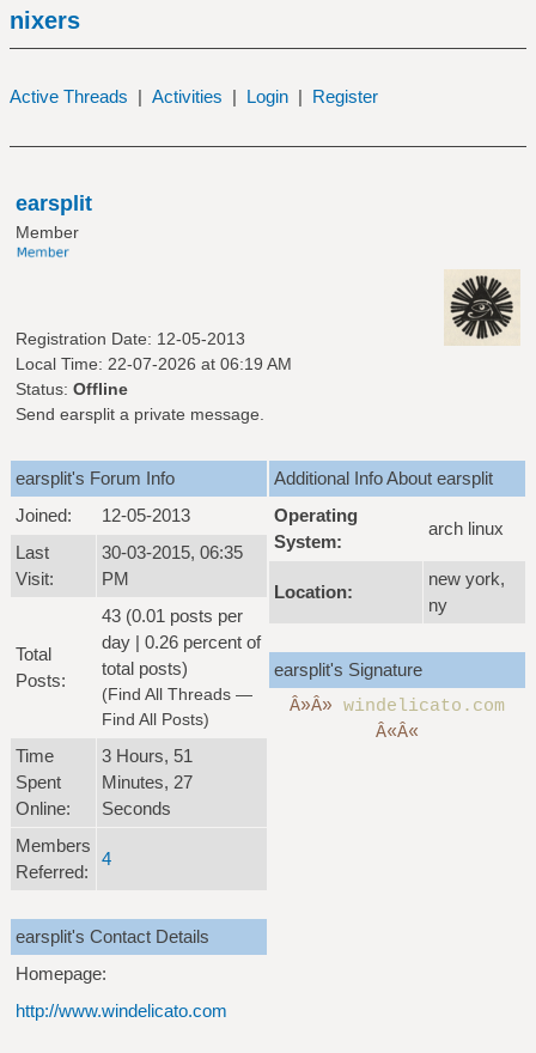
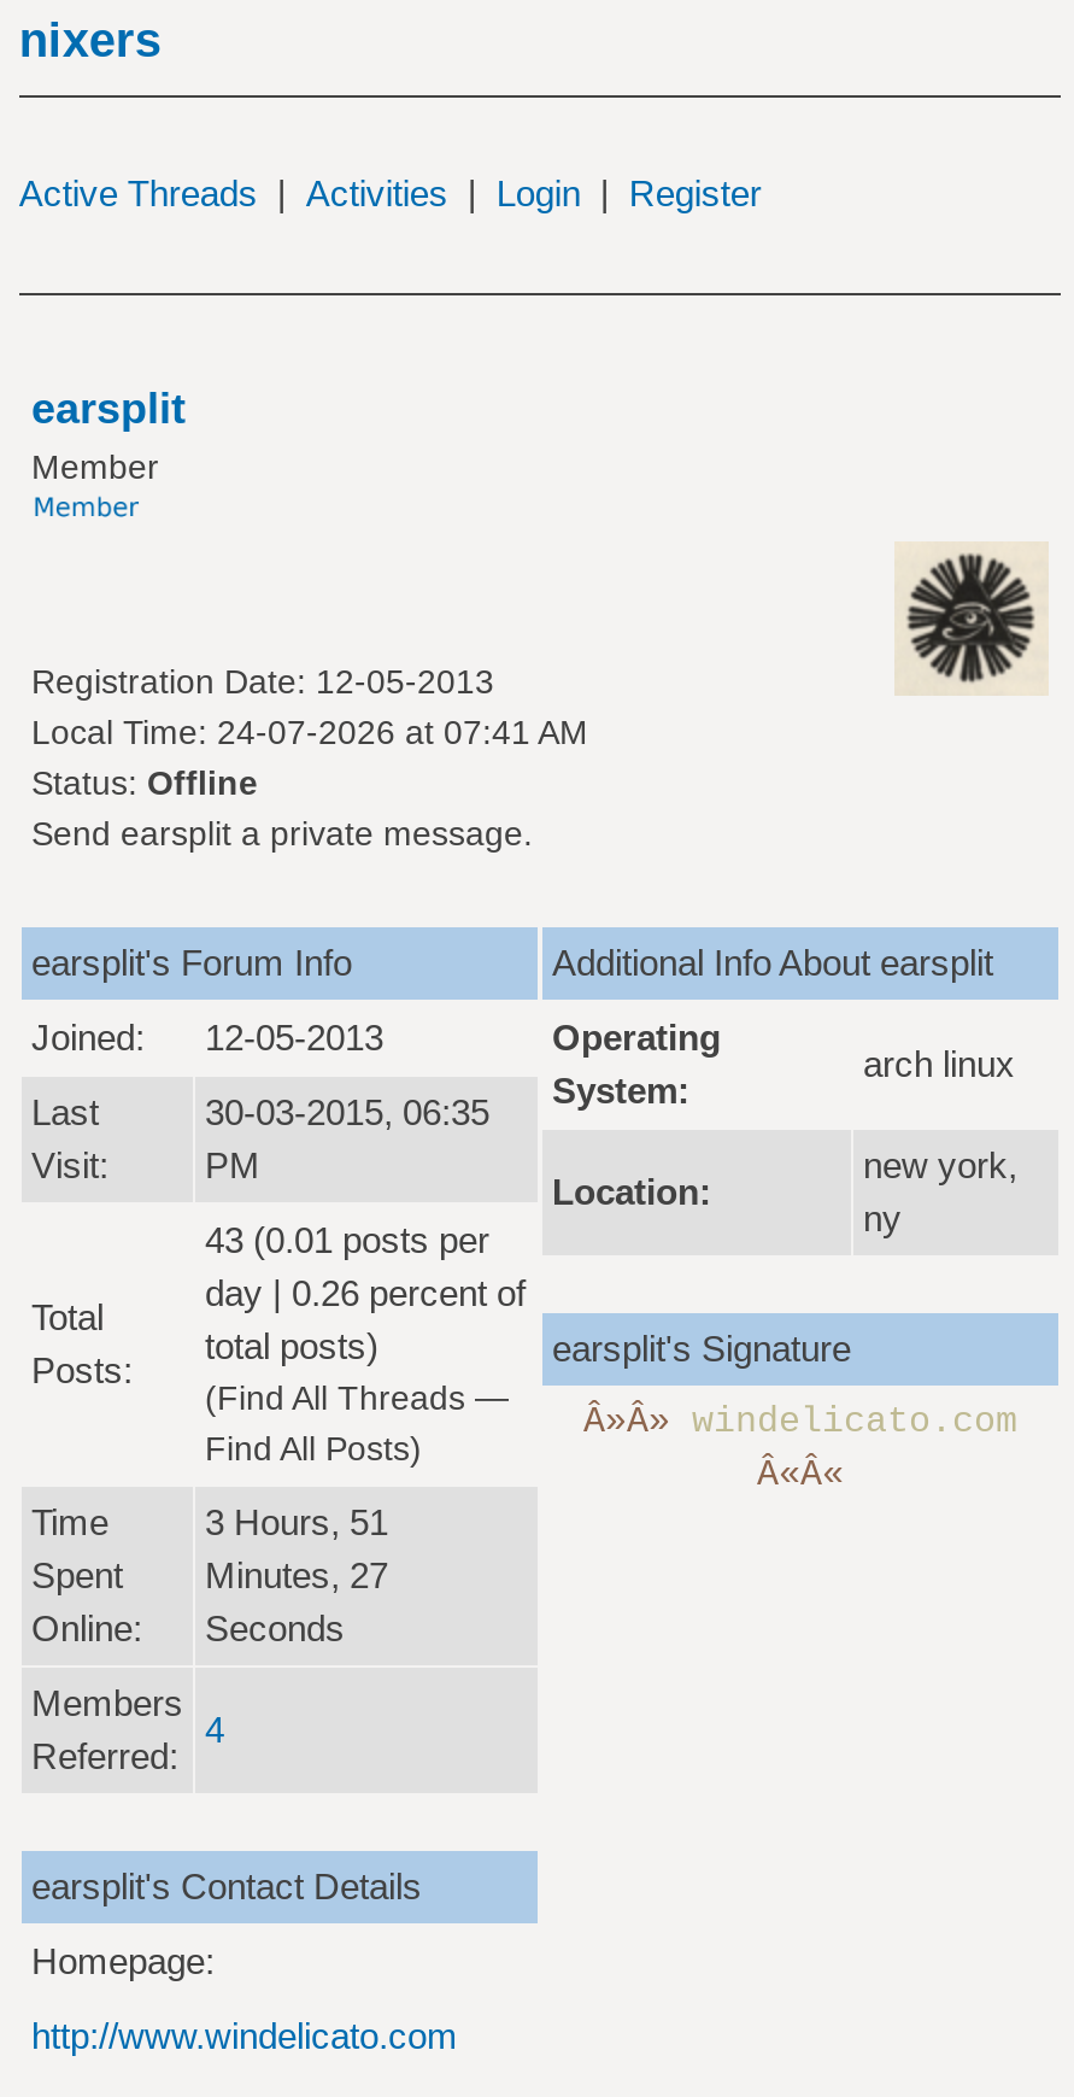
[16,354,292,373] Local Time: 22-07-2026 at 06:19 AM -> [31,712,588,751] Local Time: 24-07-2026 at 07:41 AM

